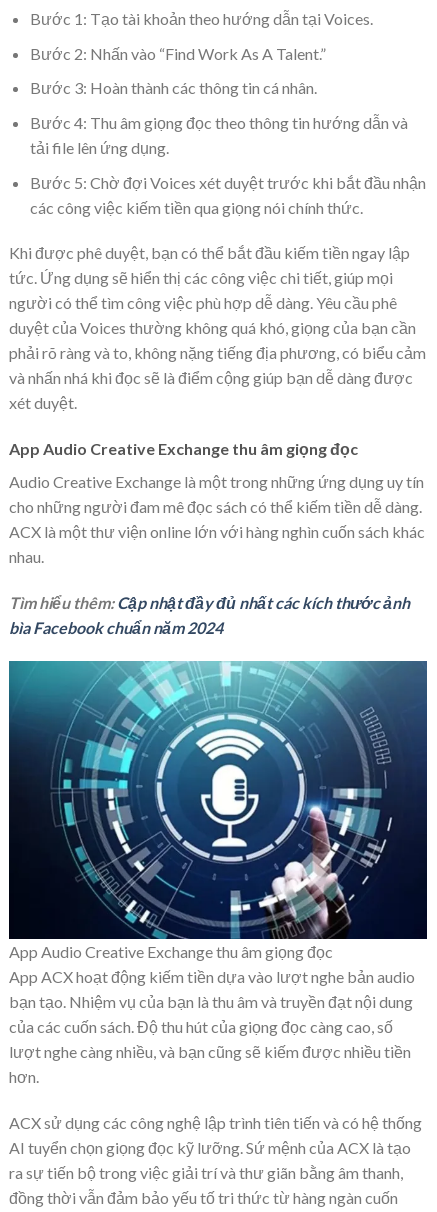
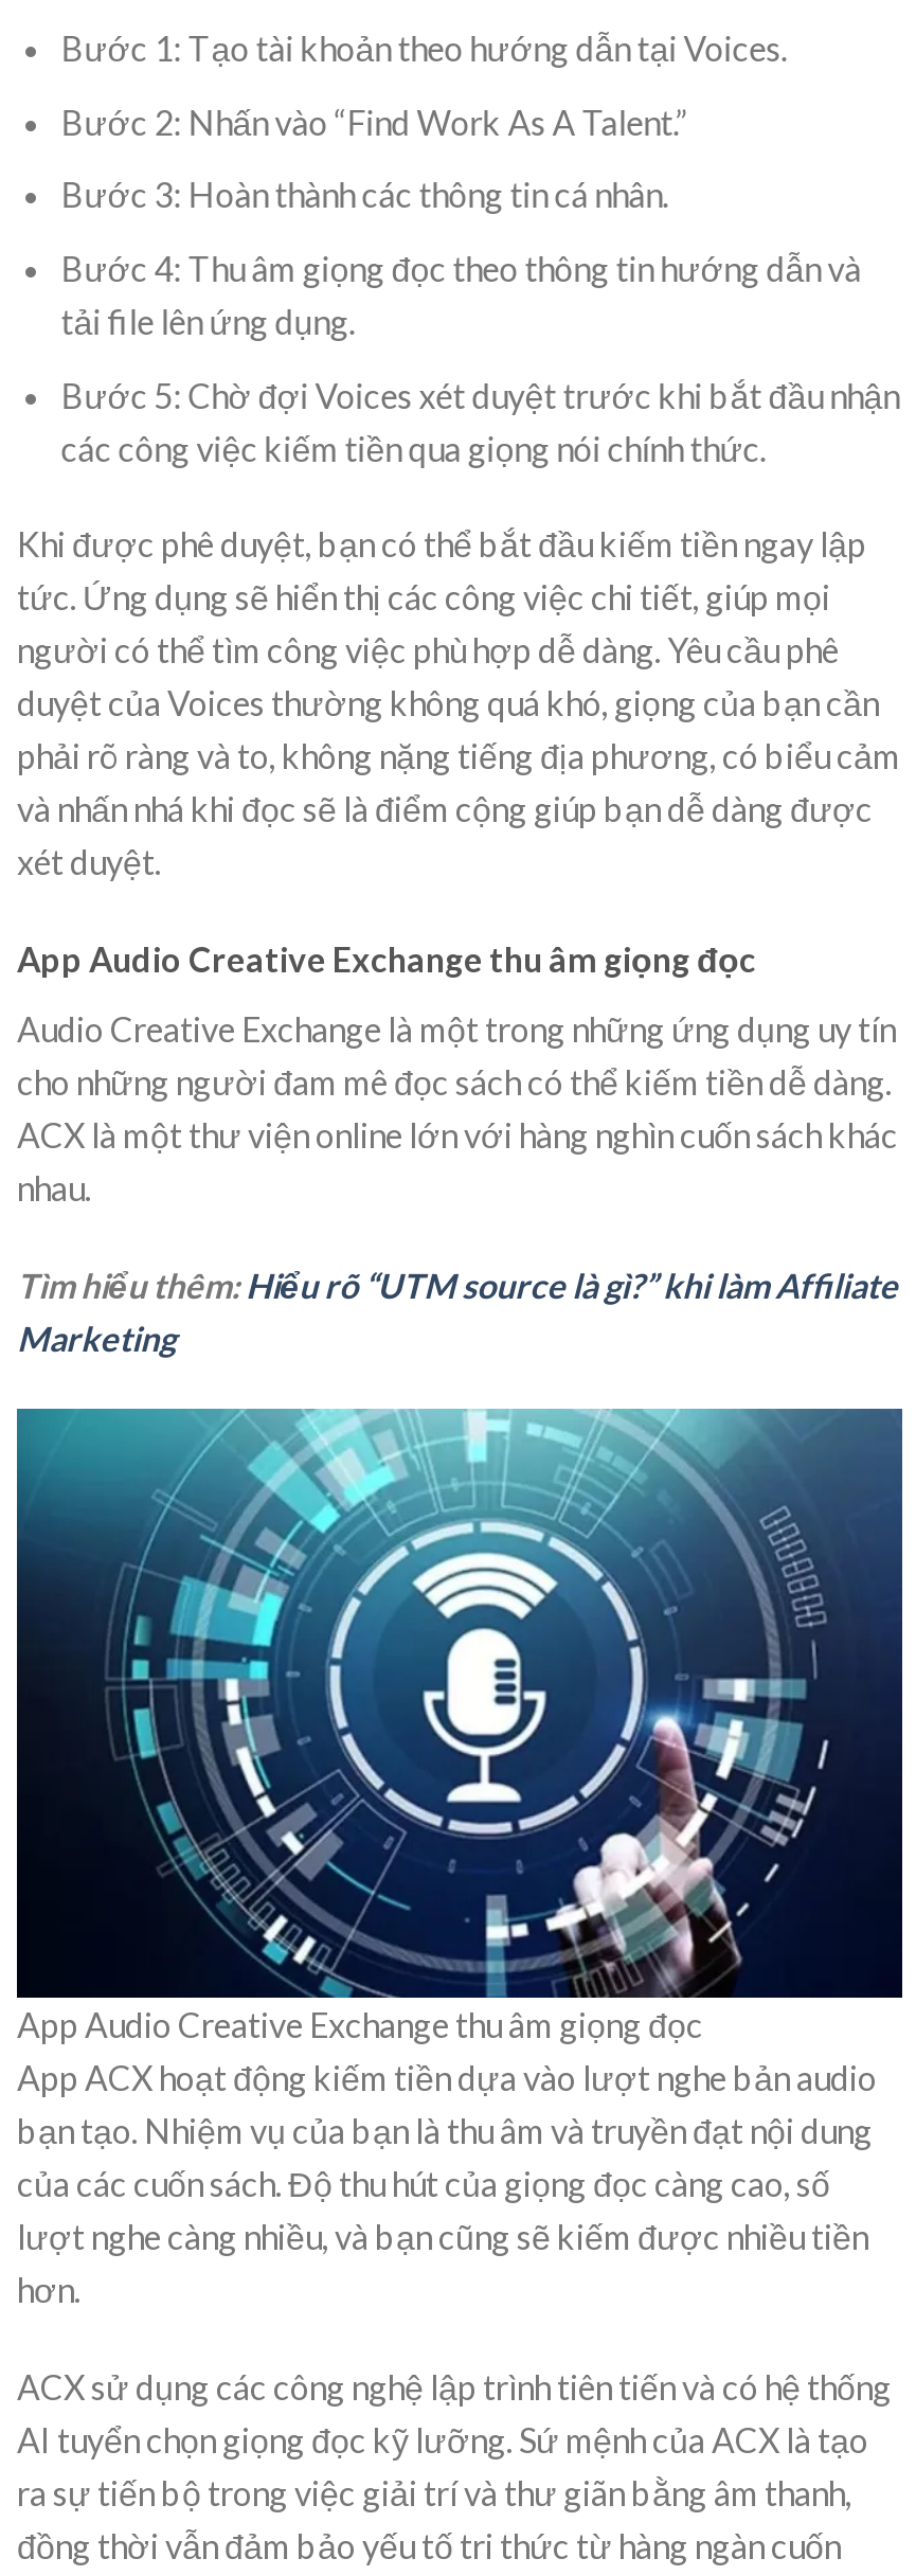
[9,593,410,637] Tìm hiểu thêm: Cập nhật đầy đủ nhất các kích thước ảnh | bìa Facebook chuẩn năm 2024 -> [17,1265,898,1358] Tìm hiểu thêm: Hiểu rõ “UTM source là gì?” khi làm Affiliate | Marketing

